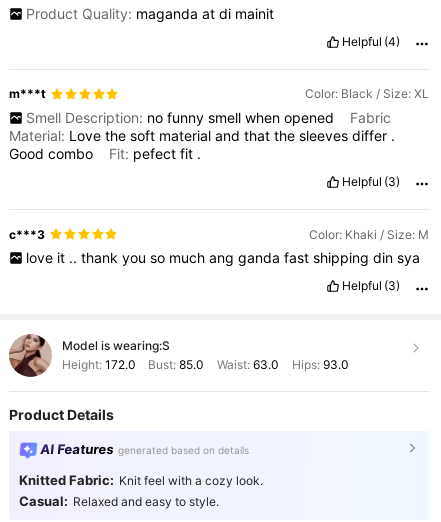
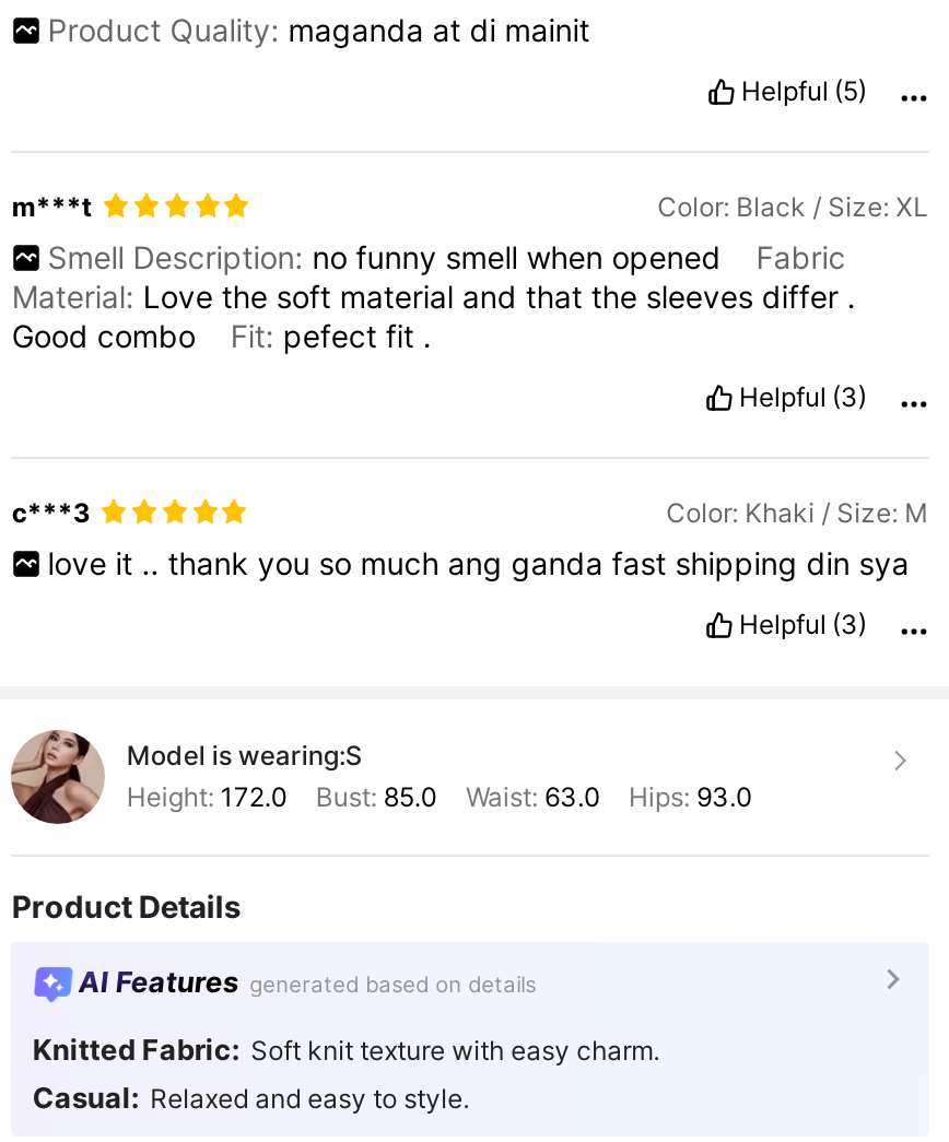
[342,34,400,49] Helpful (4) -> [741,73,867,106] Helpful (5)
[19,472,263,488] Knitted Fabric: Knit feel with a cozy look. -> [33,1031,659,1066] Knitted Fabric: Soft knit texture with easy charm.

